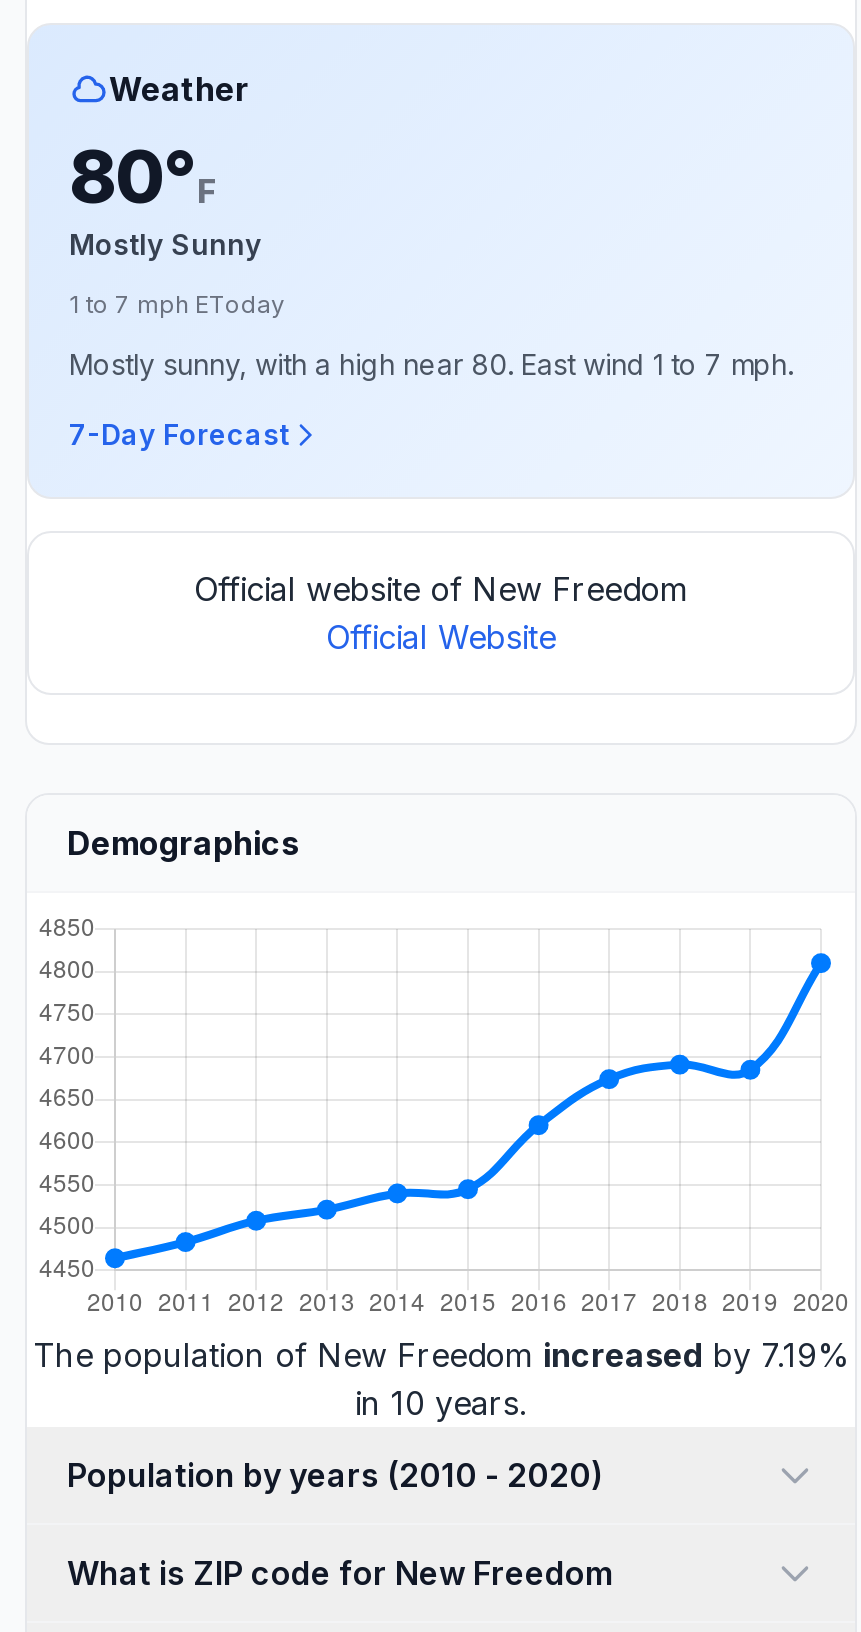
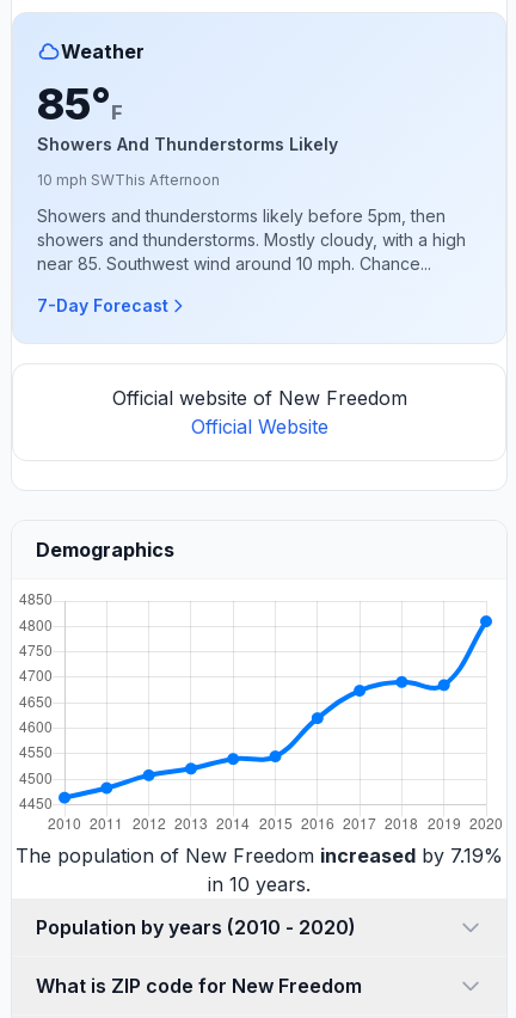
[69,132,261,260] 80°F | Mostly Sunny -> [37,77,338,154] 85°F | Showers And Thunderstorms Likely
[69,288,285,318] 1 to 7 mph EToday -> [37,170,220,188] 10 mph SWThis Afternoon
[69,346,793,380] Mostly sunny, with a high near 80. East wind 1 to 7 mph. -> [37,205,466,273] Showers and thunderstorms likely before 5pm, then | showers and thunderstorms. Mostly cloudy, with a high | near 85. Southwest wind around 10 mph. Chance...

